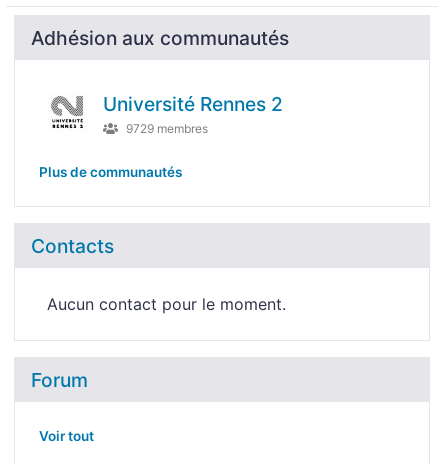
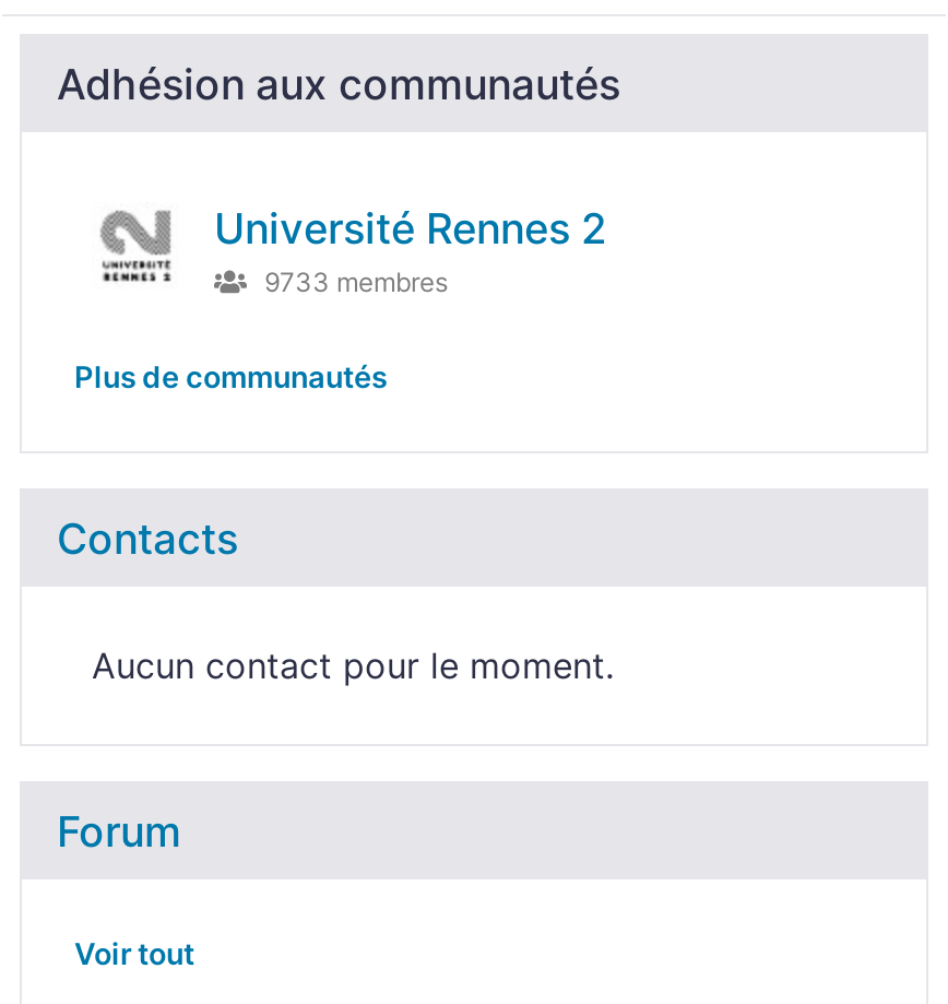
[126,121,208,136] 9729 membres -> [264,265,448,298] 9733 membres

